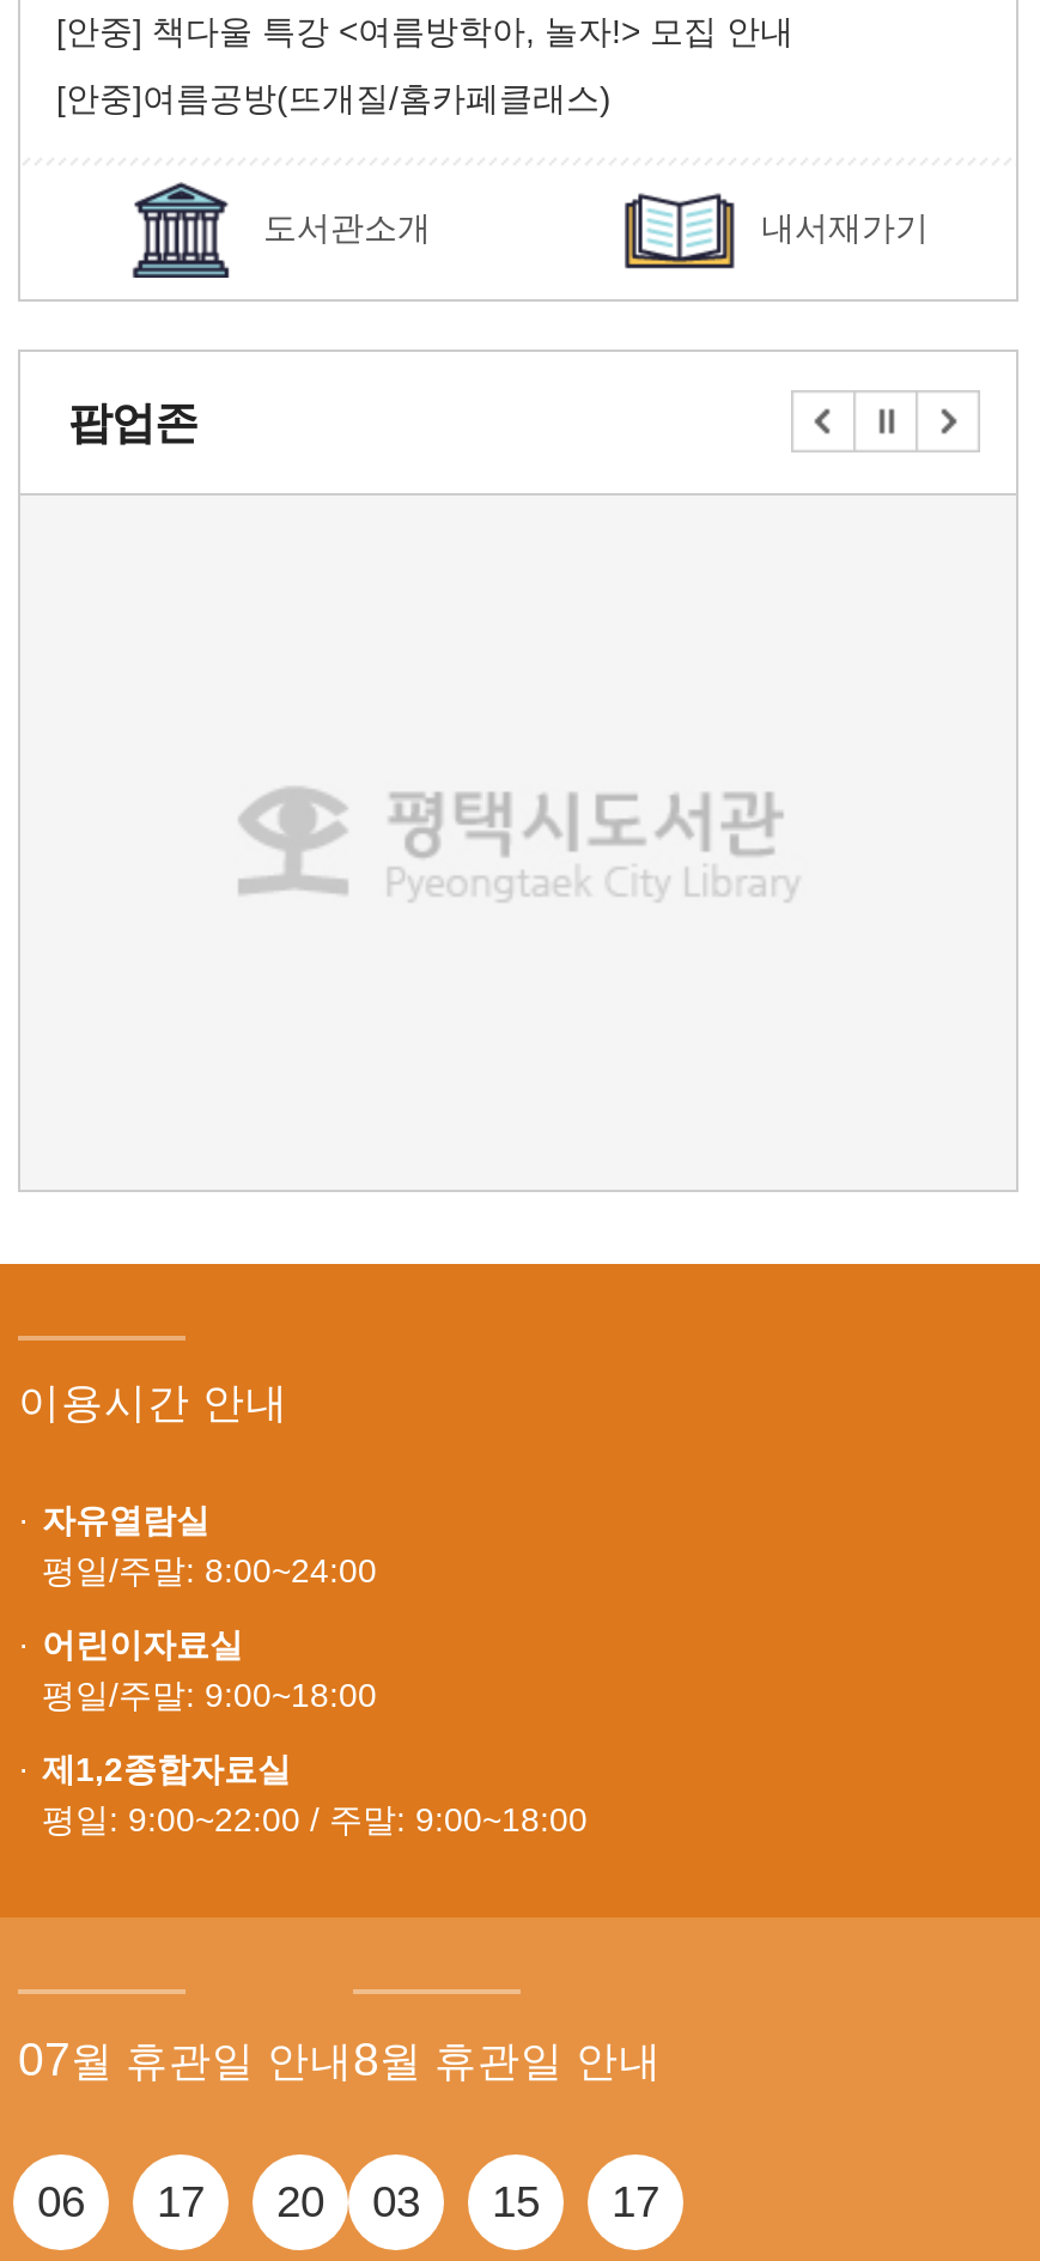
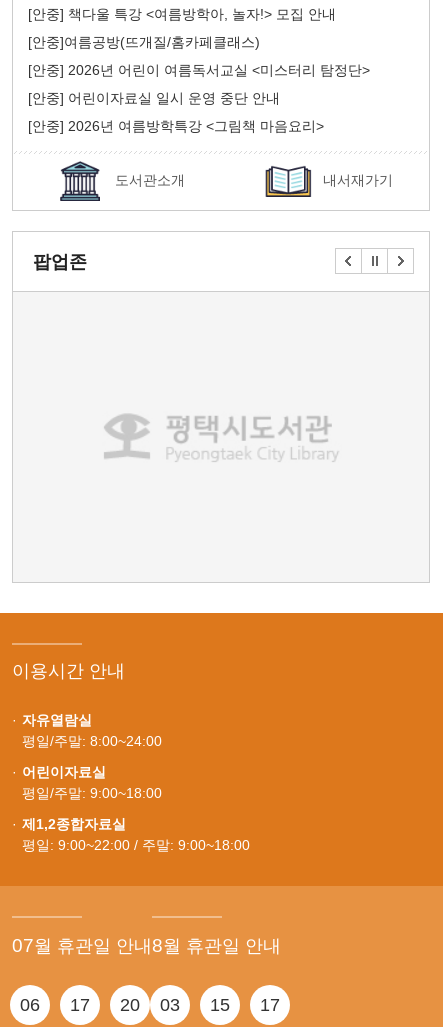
none -> [28,62,370,134] [안중] 2026년 어린이 여름독서교실 <미스터리 탐정단> | [안중] 어린이자료실 일시 운영 중단 안내 | [안중] 2026년 여름방학특강 <그림책 마음요리>

